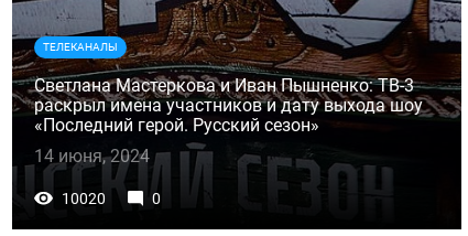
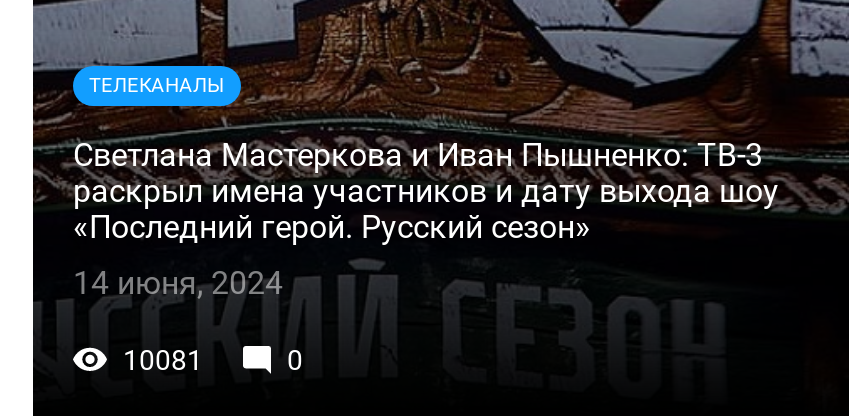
[62,190,106,207] 10020 -> [123,344,203,376] 10081

